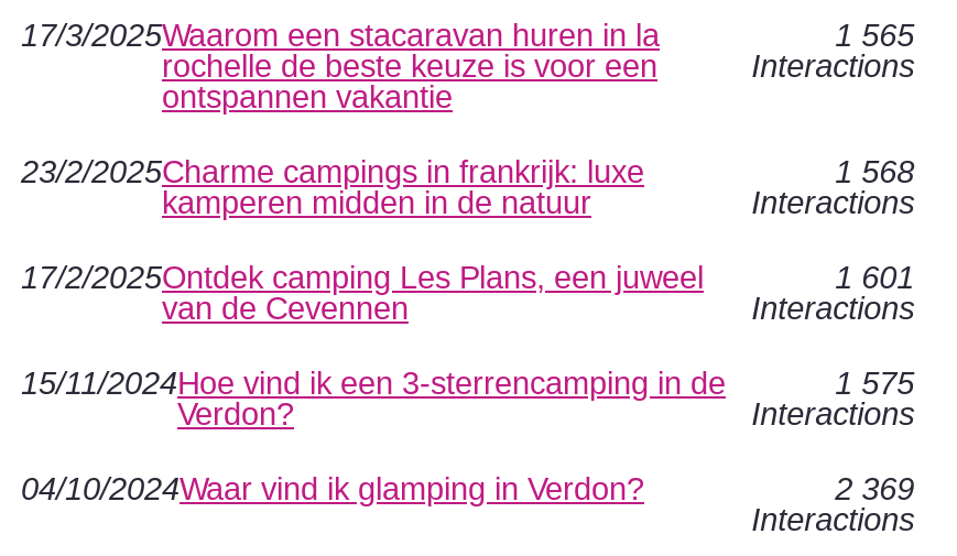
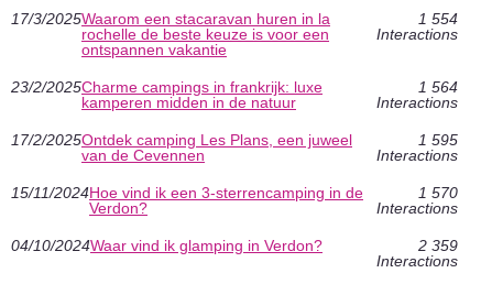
[835,17,914,53] 1 565 -> [418,10,457,27] 1 554
[835,154,914,189] 1 568 -> [418,78,457,96] 1 564
[835,260,914,295] 1 601 -> [418,131,457,148] 1 595
[835,365,914,401] 1 575 -> [418,184,457,201] 1 570
[835,471,914,506] 2 369 -> [418,237,457,254] 2 359

